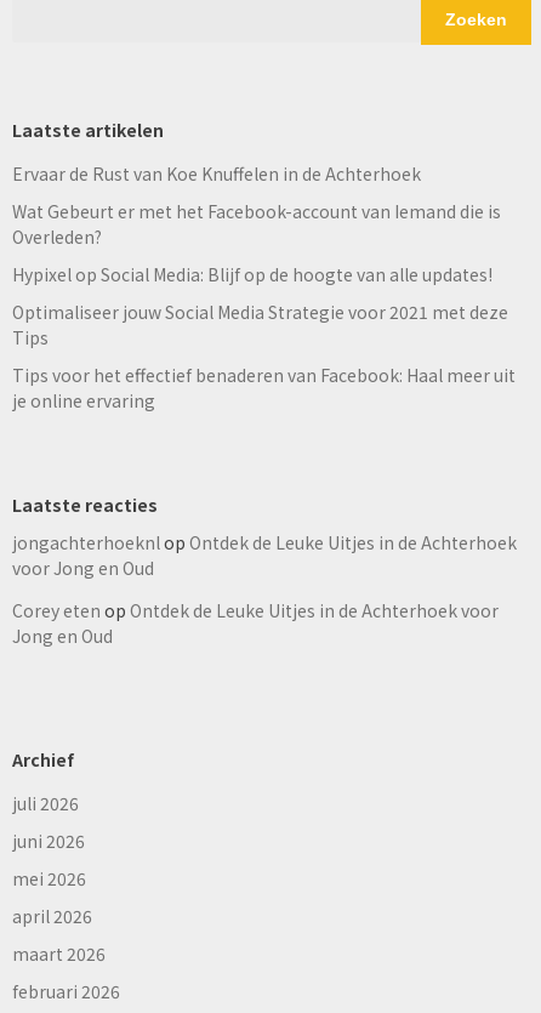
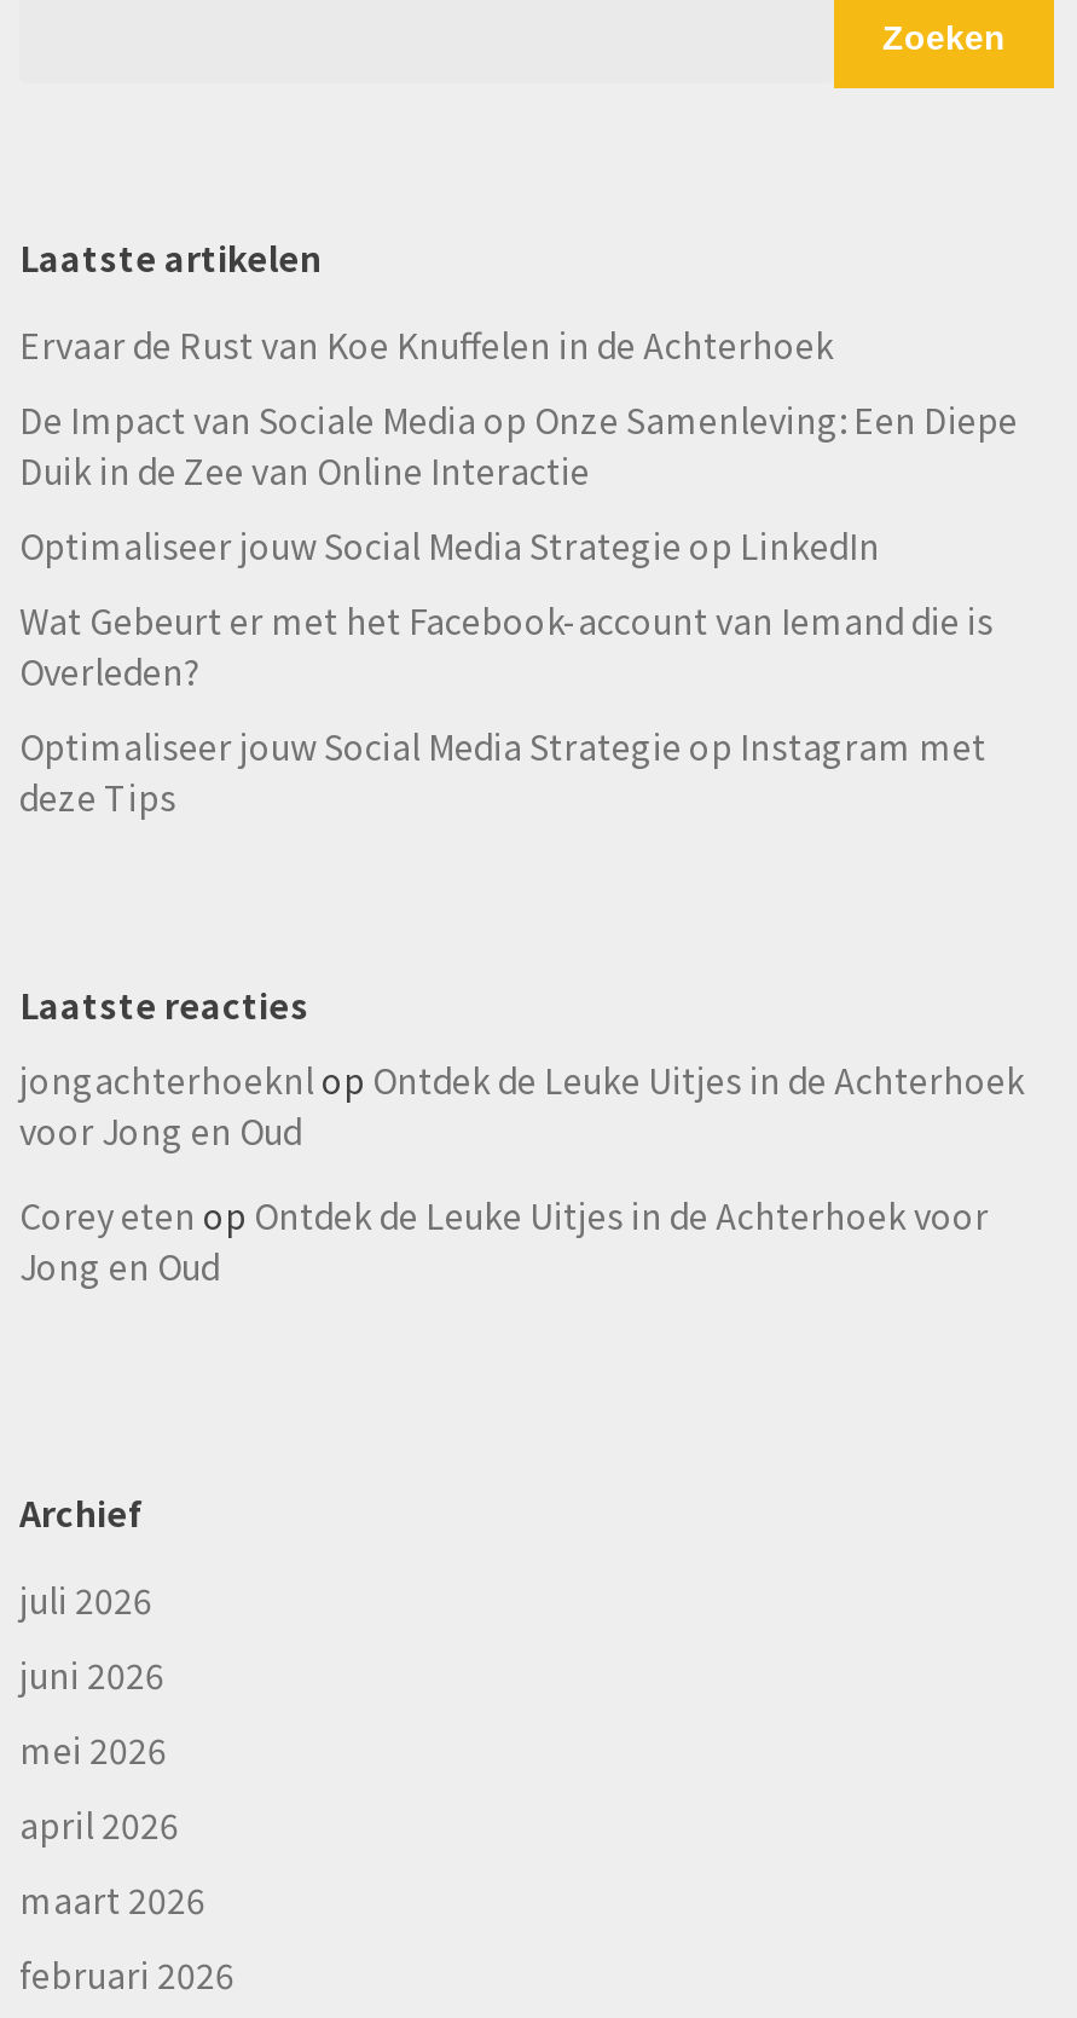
none -> [19,396,1018,570] De Impact van Sociale Media op Onze Samenleving: Een Diepe | Duik in de Zee van Online Interactie | Optimaliseer jouw Social Media Strategie op LinkedIn
moved [12,199,501,249] -> [19,597,994,696]: Wat Gebeurt er met het Facebook-account van Iemand die is | Overleden?
[12,262,516,413] Hypixel op Social Media: Blijf op de hoogte van alle updates! | Optimaliseer jouw Social Media Strategie voor 2021 met deze | Tips | Tips voor het effectief benaderen van Facebook: Haal meer uit | je online ervaring -> [19,723,986,822] Optimaliseer jouw Social Media Strategie op Instagram met | deze Tips

